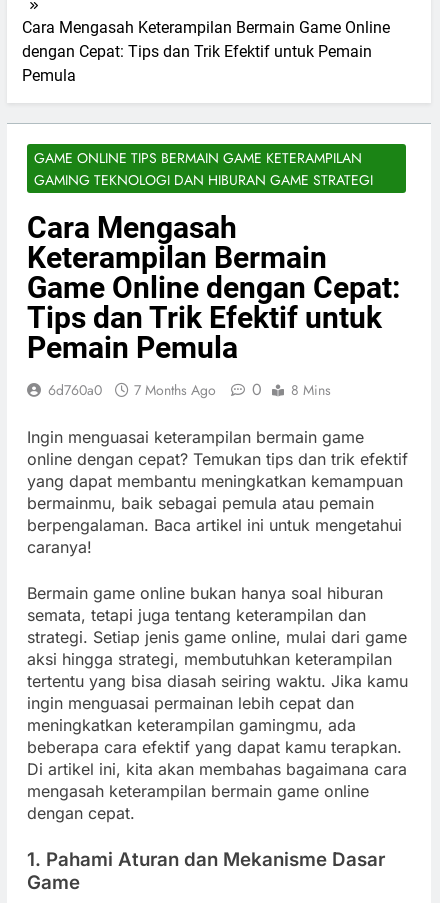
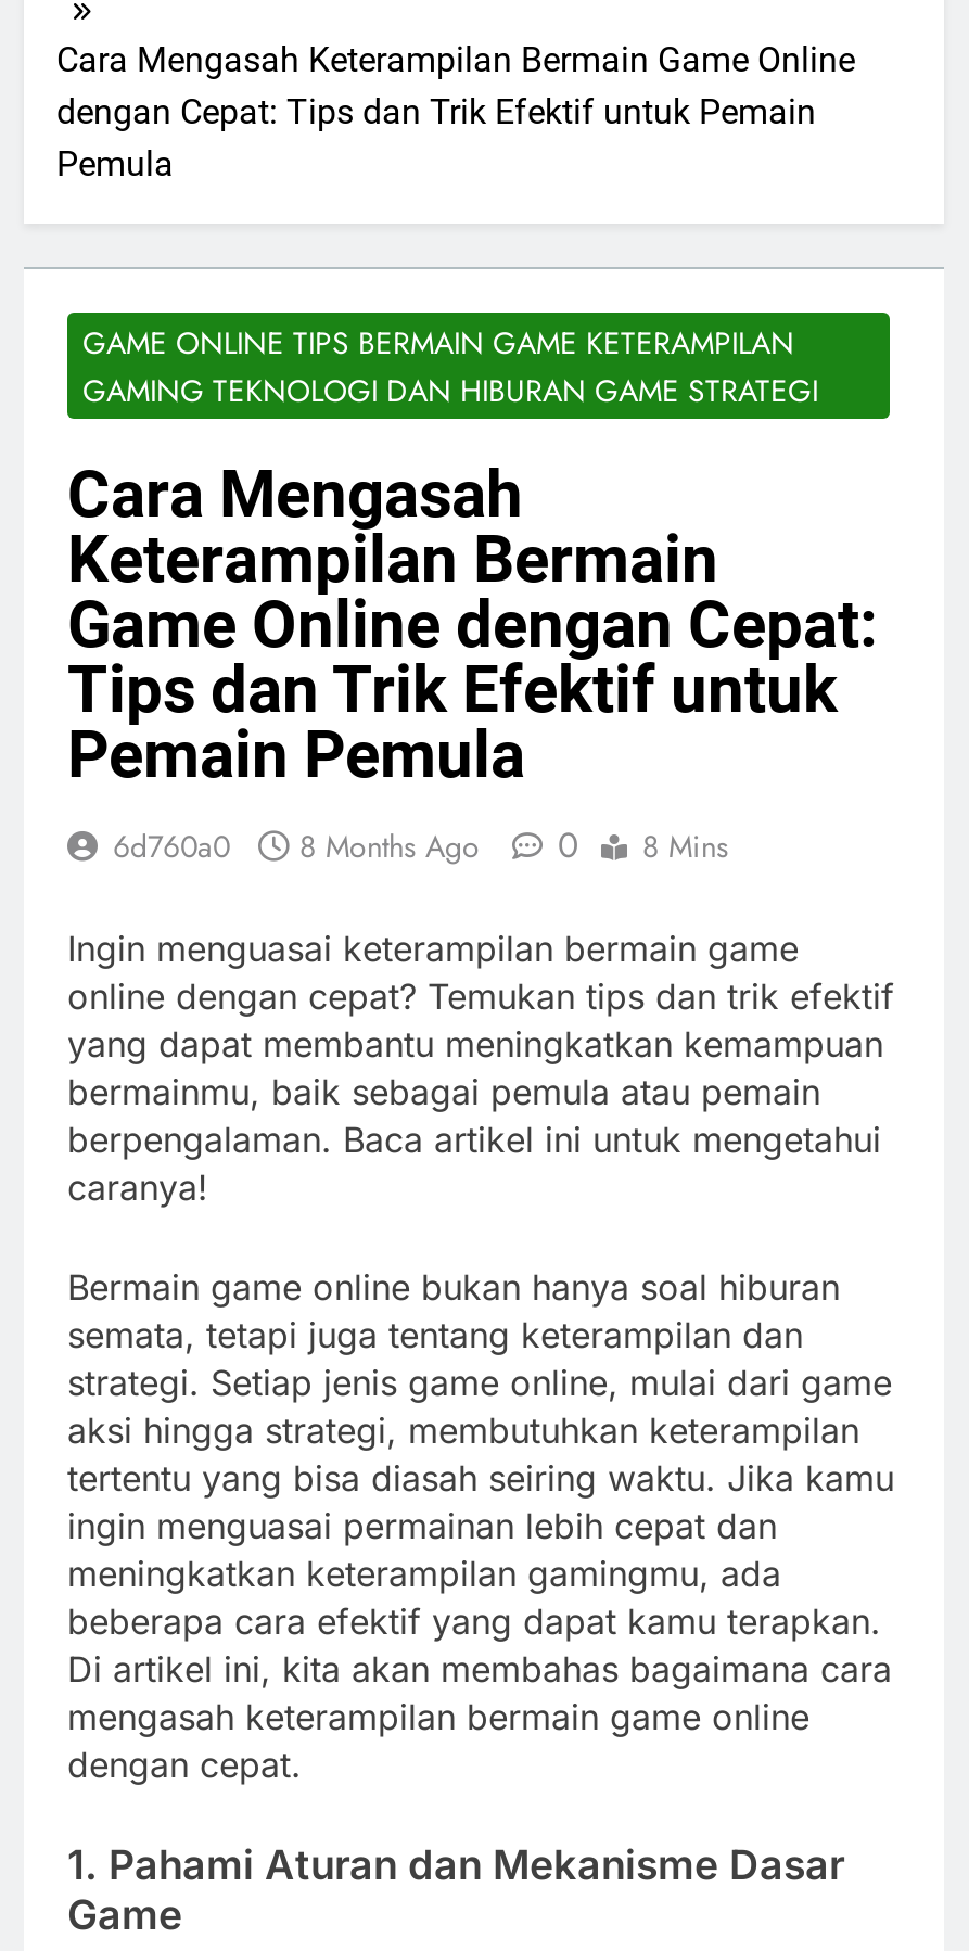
[48,378,331,401] 6d760a0 7 Months Ago 0 8 Mins -> [113,820,729,870] 6d760a0 8 Months Ago 0 8 Mins

